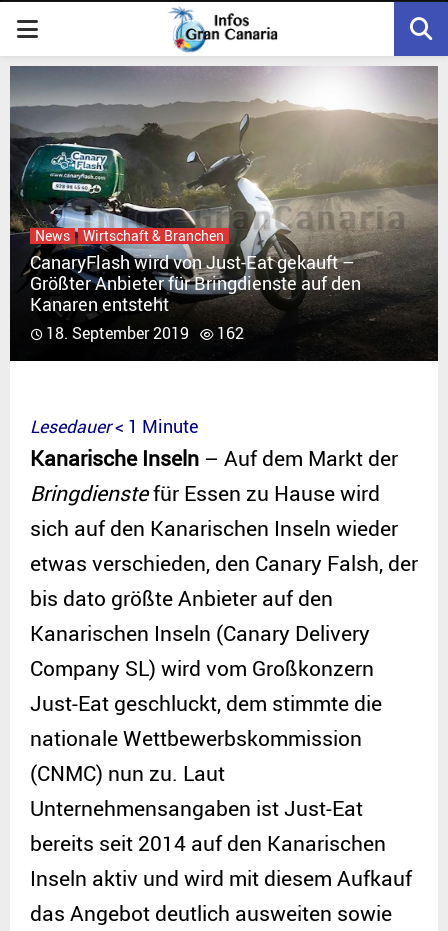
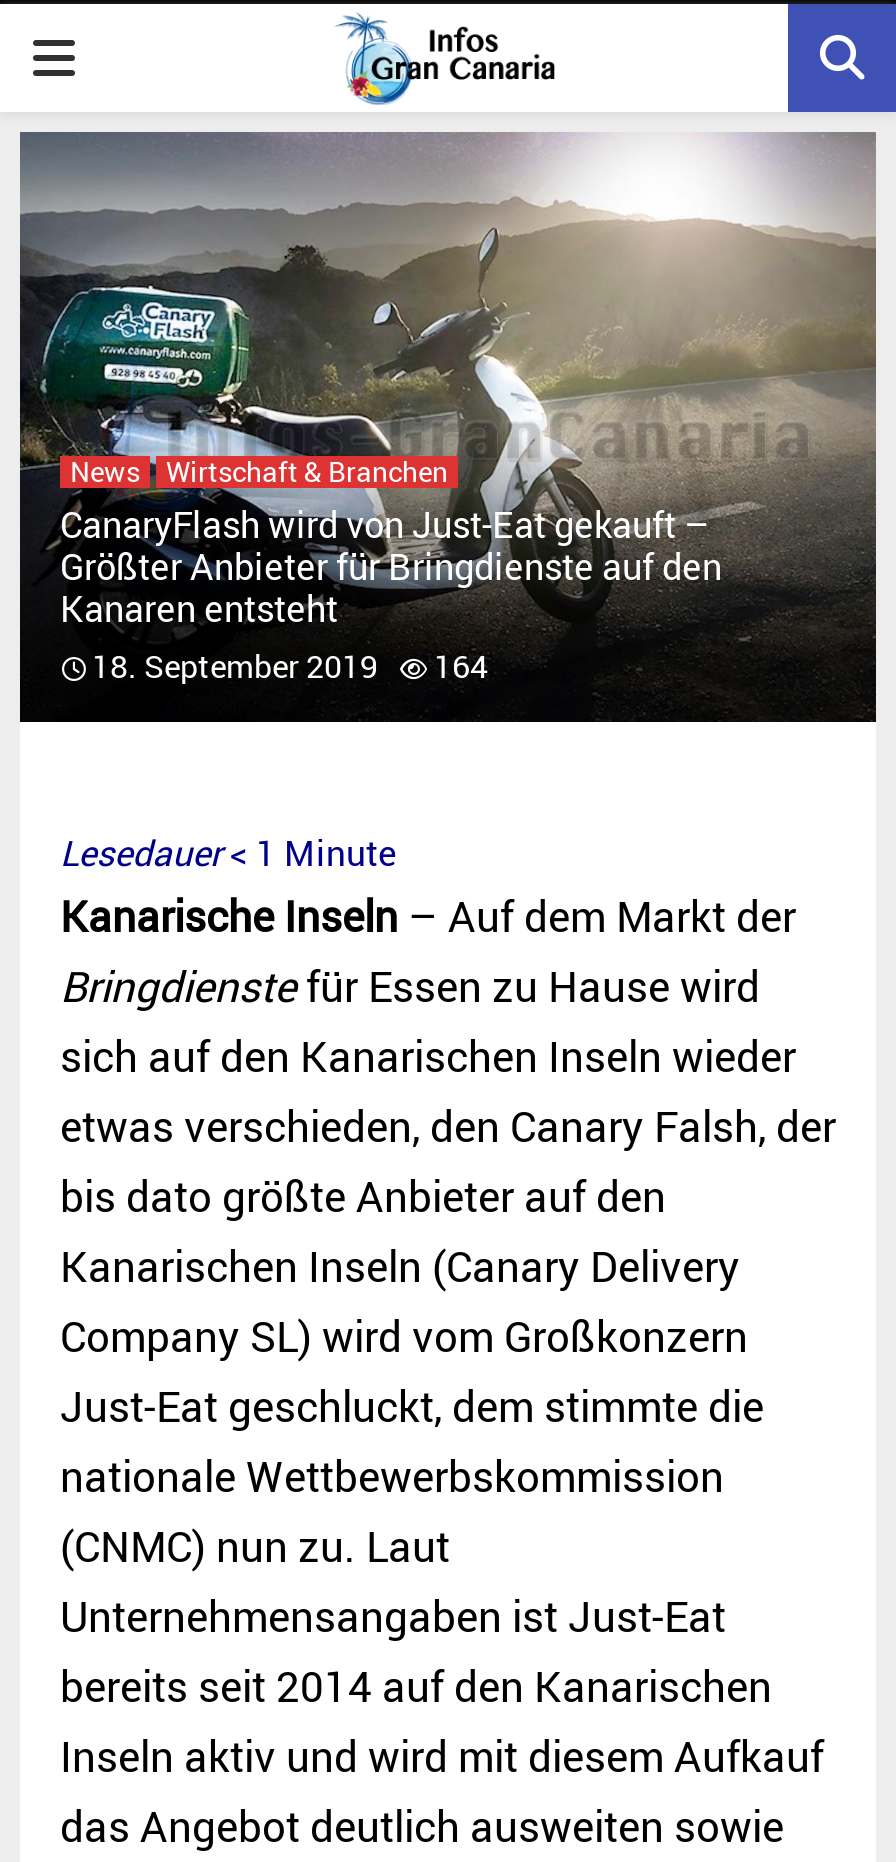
[46,322,244,344] 18. September 2019 162 -> [92,643,488,687] 18. September 2019 164

